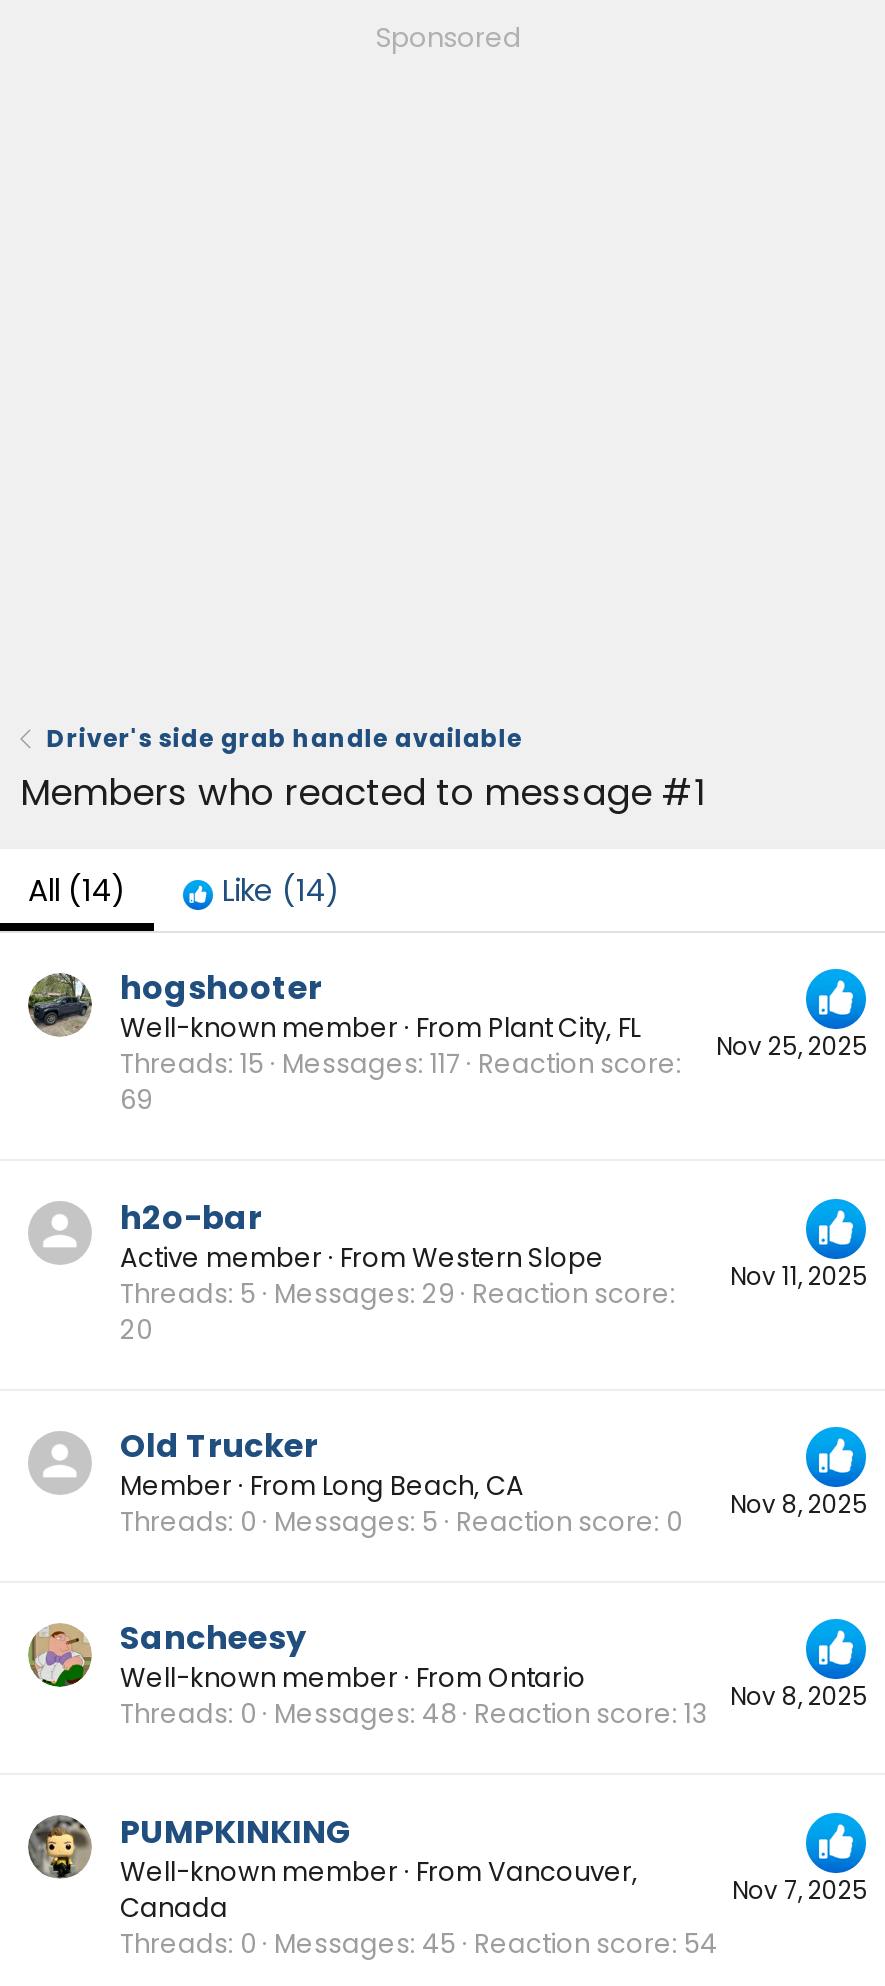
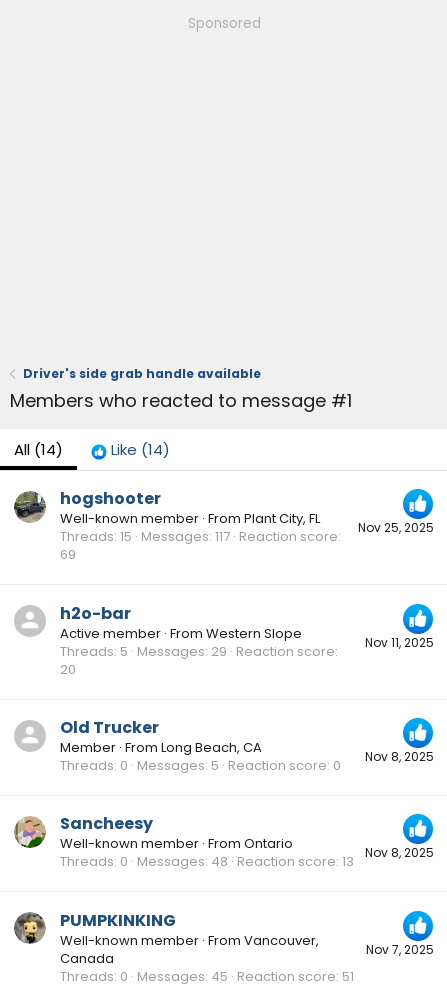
[120,1924,718,1962] Threads 0 Messages 45 Reaction score 54 -> [60,967,354,986] Threads 0 Messages 45 Reaction score 51

